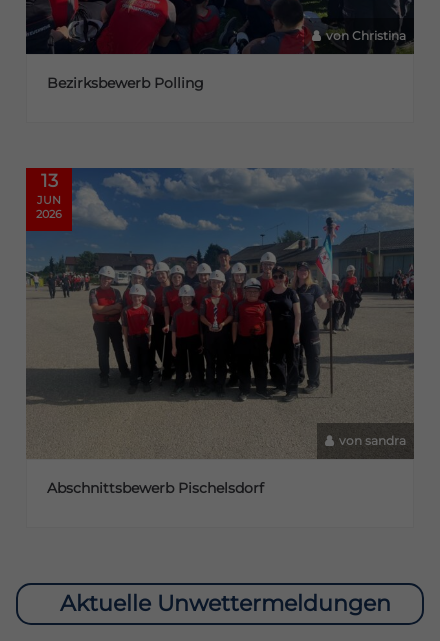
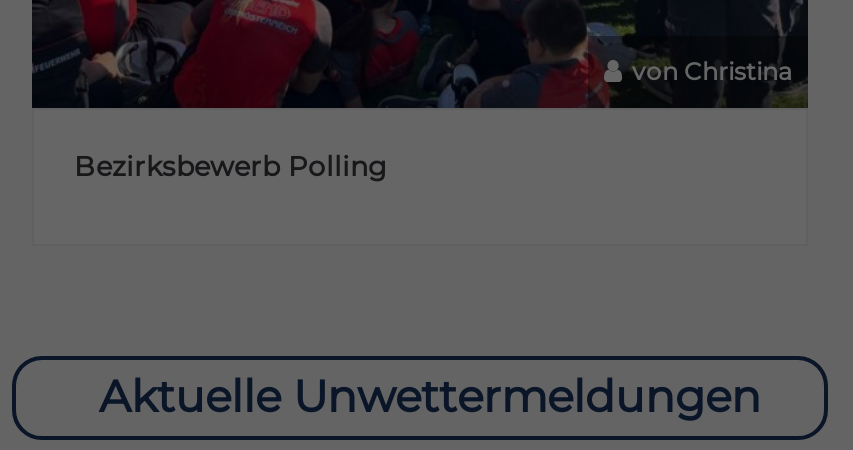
[25,167,415,460] [image] | 13 | JUN | 2026 -> none
[47,433,406,496] von sandra | Abschnittsbewerb Pischelsdorf -> none

